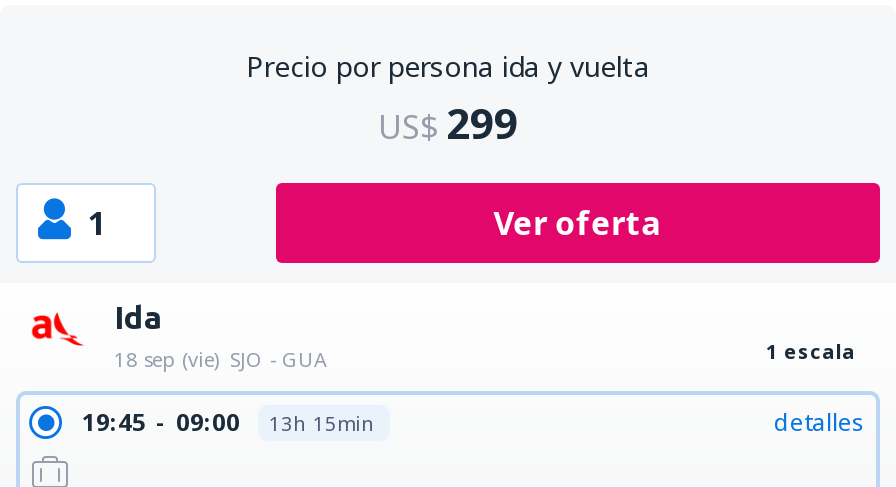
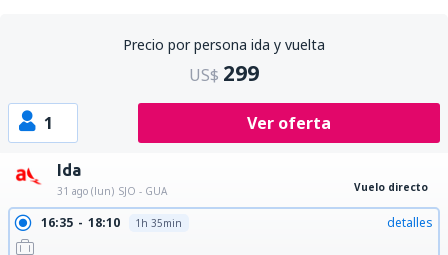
[114,337,856,373] 18 sep (vie) SJO - GUA | 1 escala -> [57,180,428,198] 31 ago (lun) SJO - GUA | Vuelo directo
[82,405,375,439] 19:45 | 09:00 | 13h 15min -> [41,214,181,231] 16:35 | 18:10 | 1h 35min

